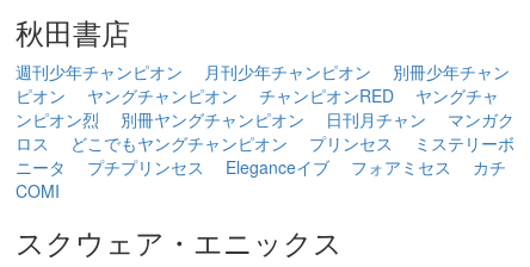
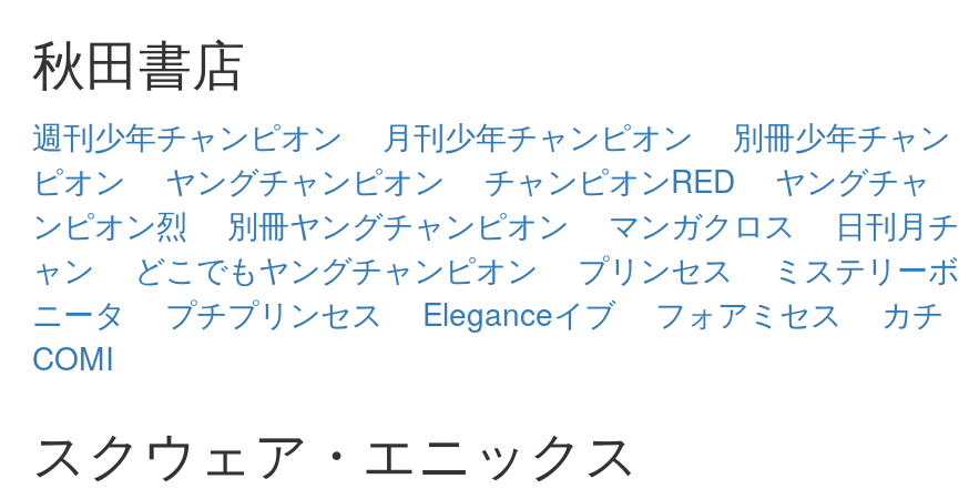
[16,107,514,155] 日刊月チャン | マンガク | ロス -> [32,202,959,291] マンガクロス | 日刊月チ | ャン

